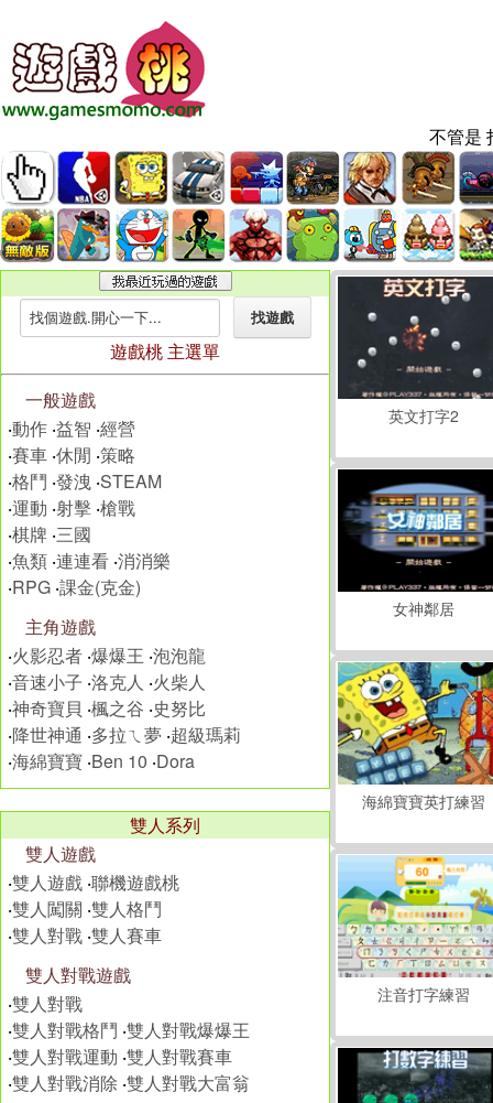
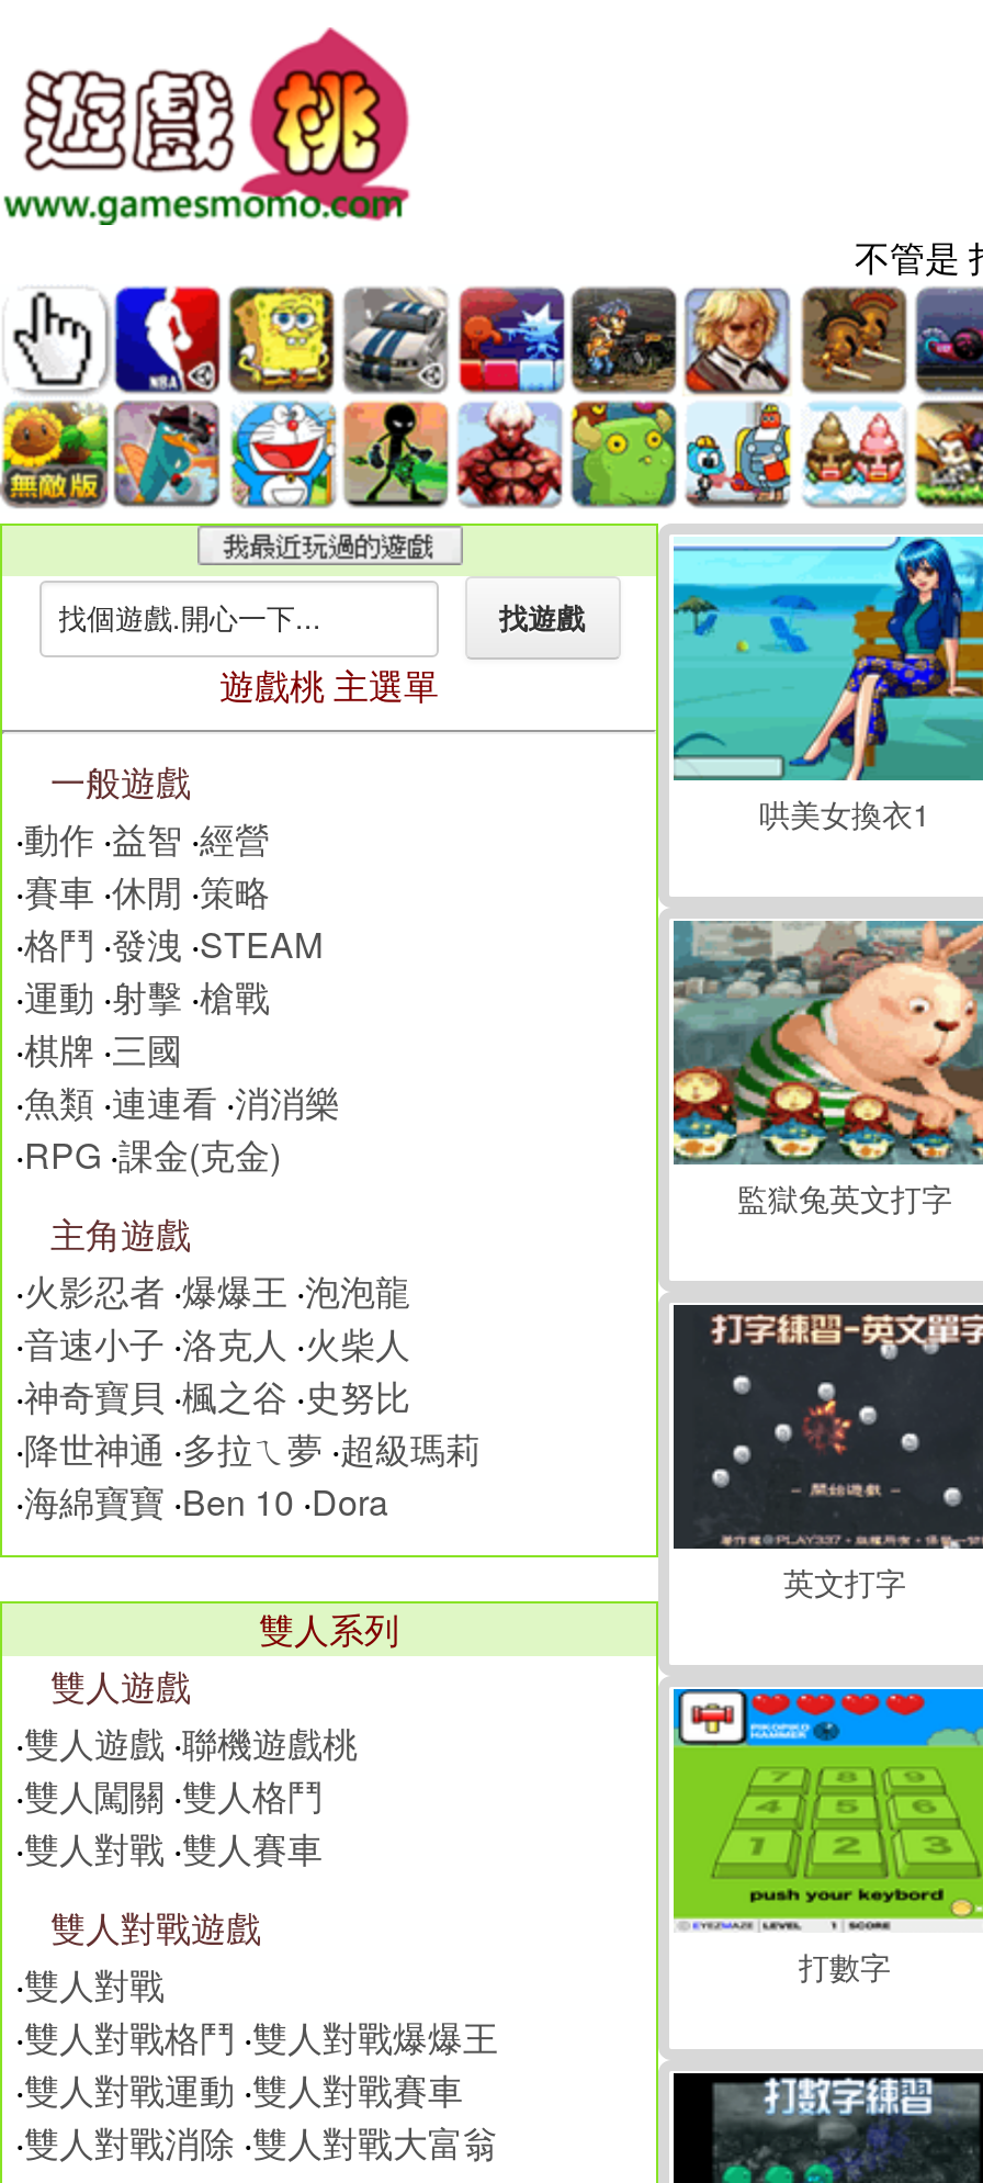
[337,275,490,426] [image] | 英文打字2 -> [671,537,976,835] [image] | 哄美女換衣1
[337,468,490,619] [image] | 女神鄰居 -> [671,921,976,1219] [image] | 監獄兔英文打字
[337,661,490,812] [image] | 海綿寶寶英打練習 -> [671,1303,976,1604] [image] | 英文打字
[337,855,490,1005] [image] | 注音打字練習 -> [671,1687,976,1988] [image] | 打數字

